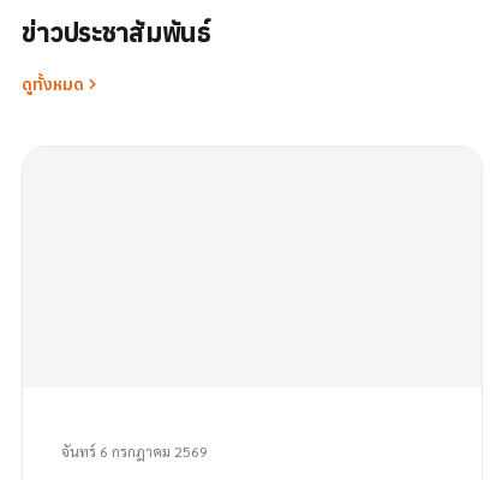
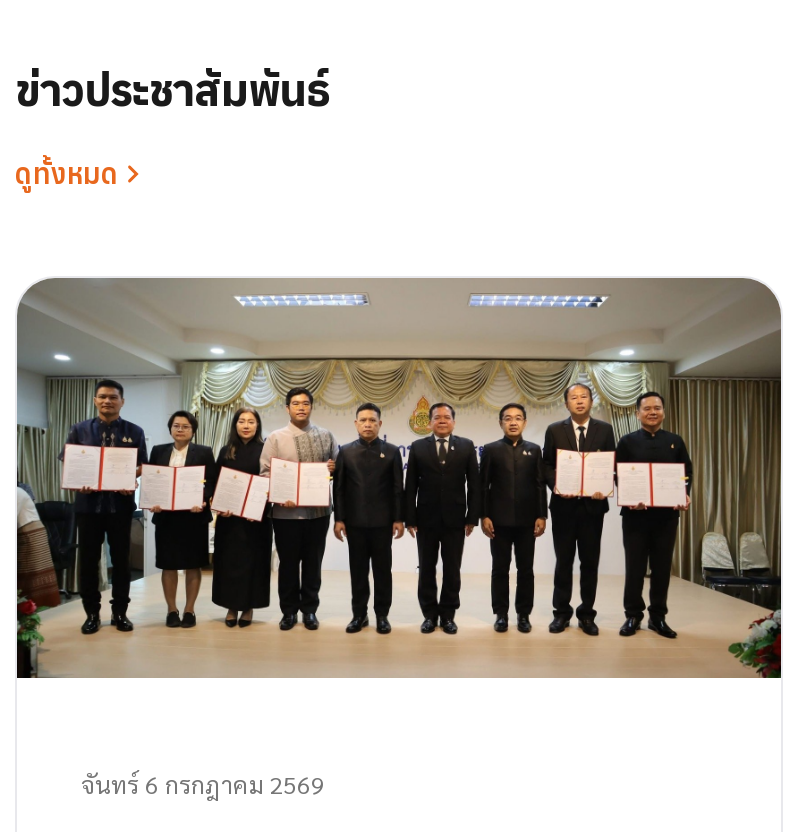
none -> [15,277,783,681] [image]

